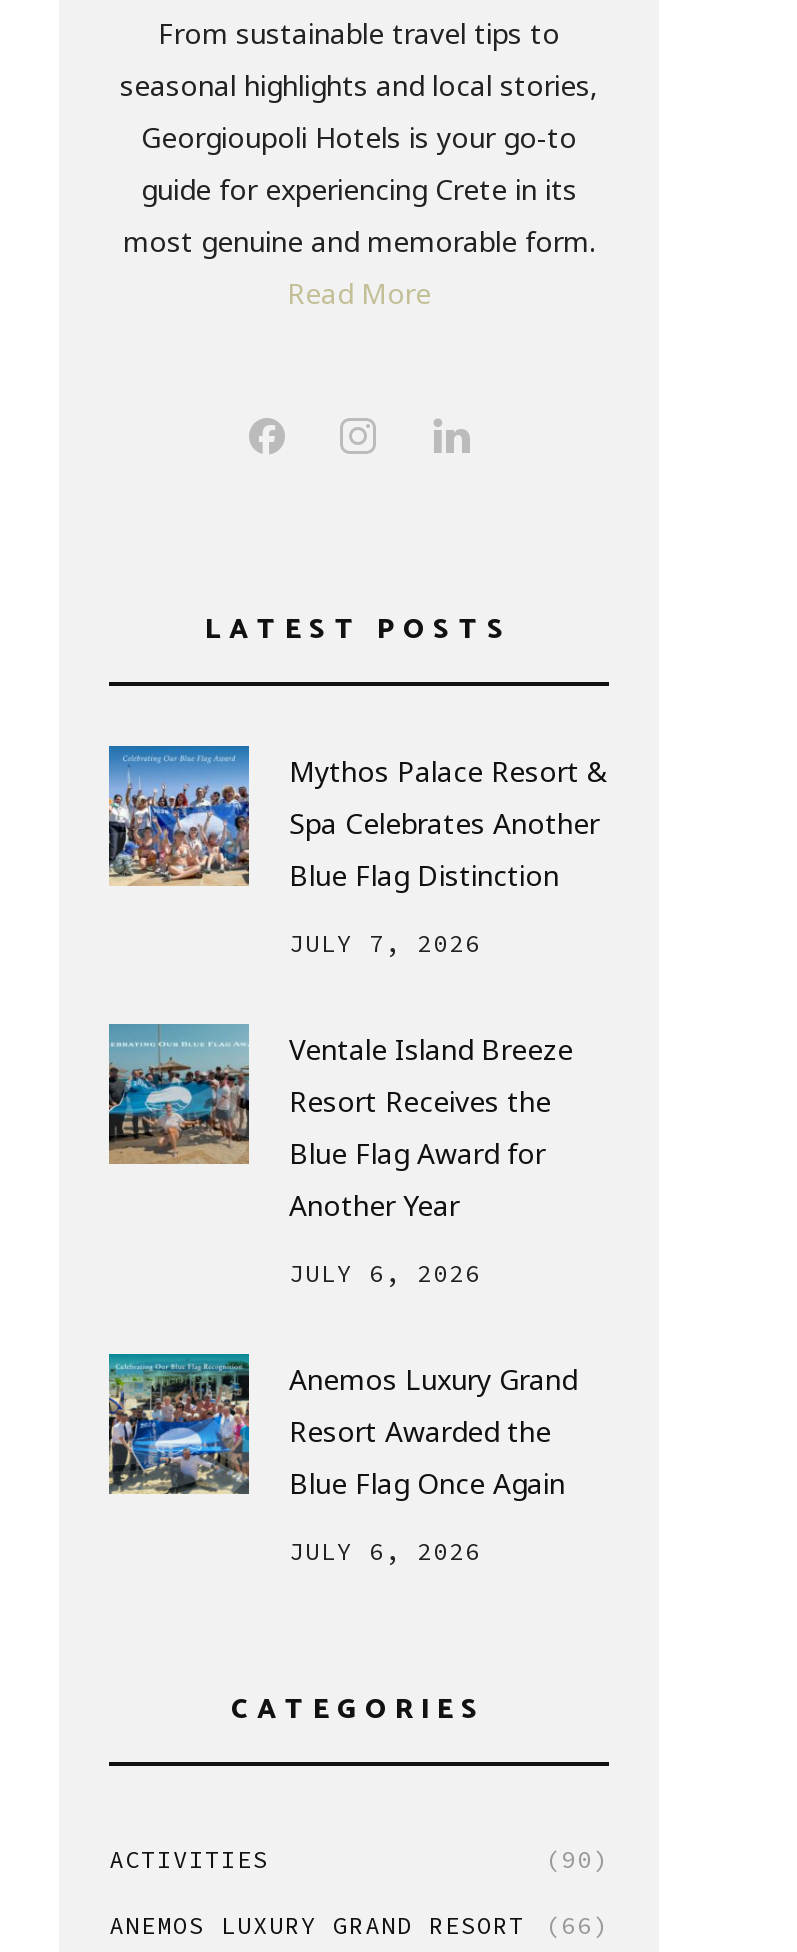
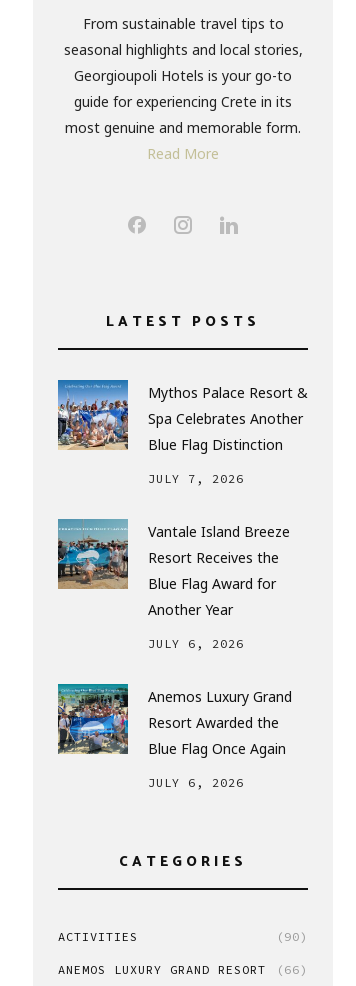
[289,1030,573,1068] Ventale Island Breeze -> [148,522,290,541] Vantale Island Breeze

